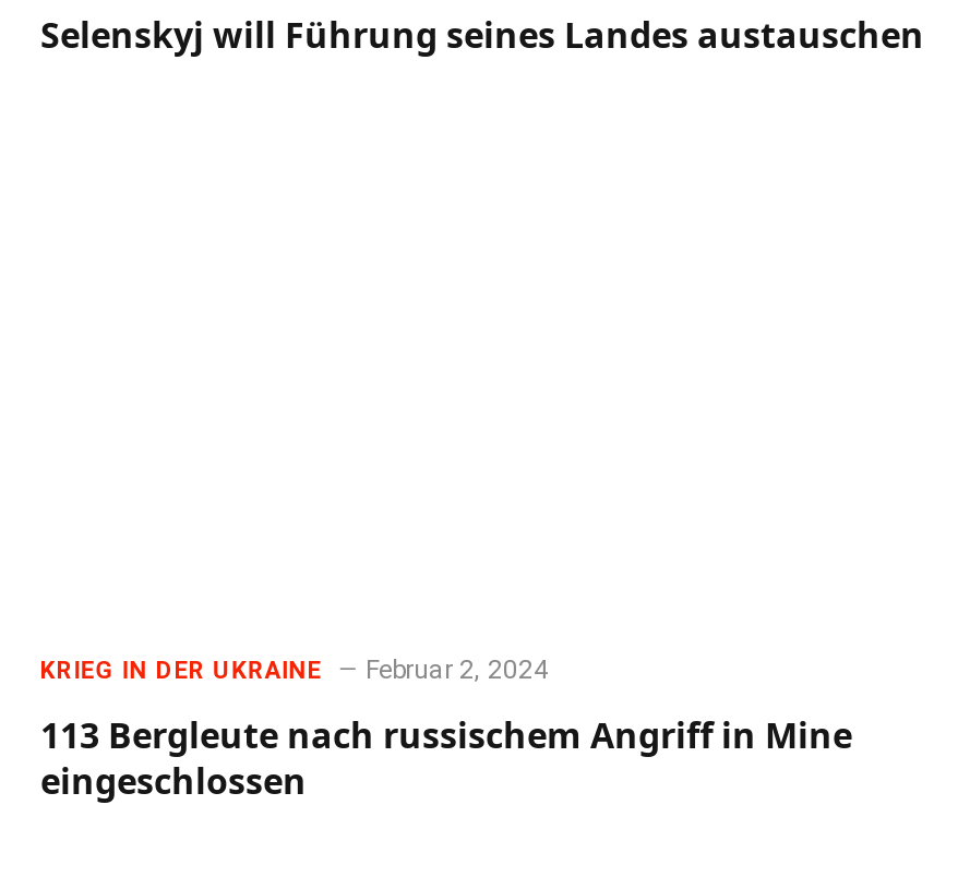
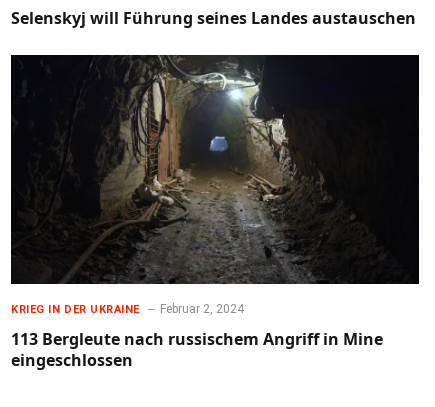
none -> [10,54,420,285] [image]

